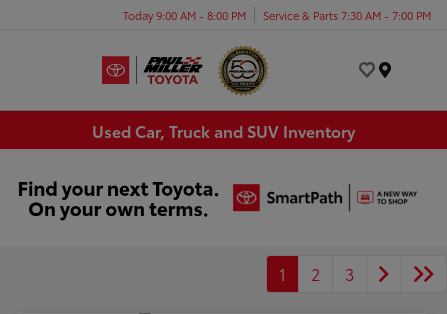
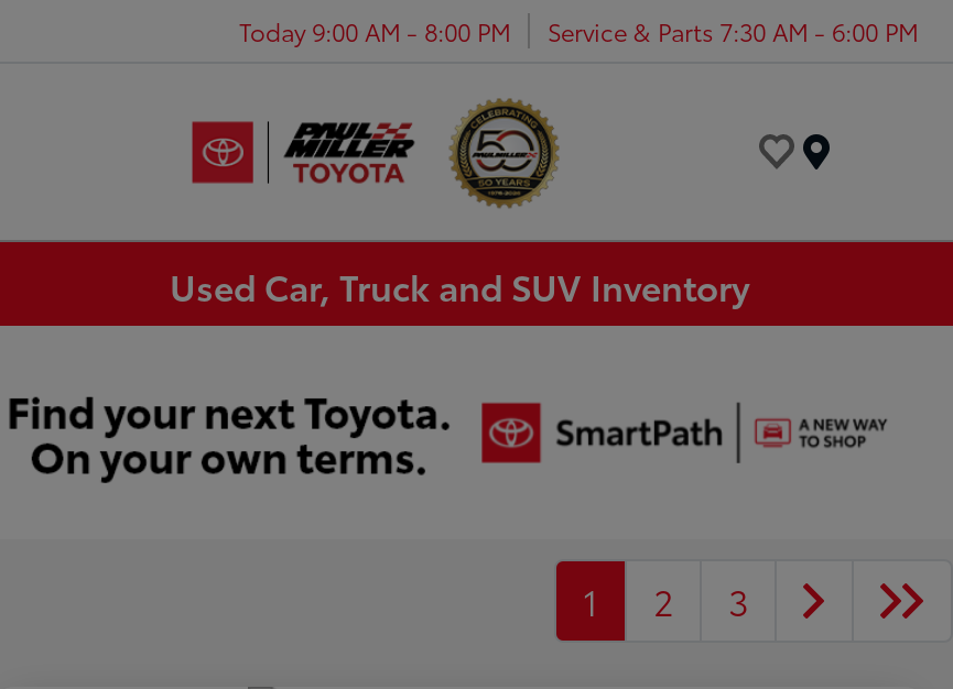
[263,6,431,22] Service & Parts 7:30 AM - 7:00 PM -> [548,12,918,47] Service & Parts 7:30 AM - 6:00 PM

